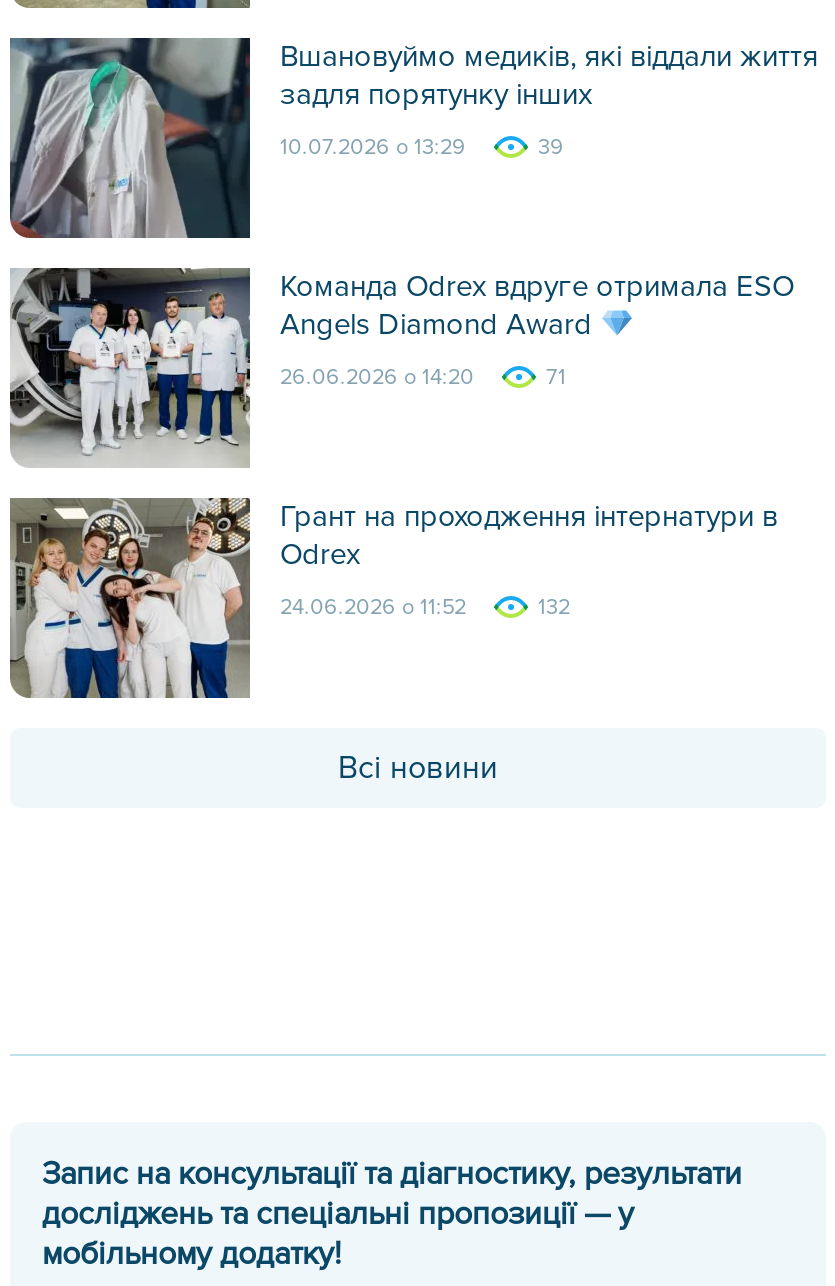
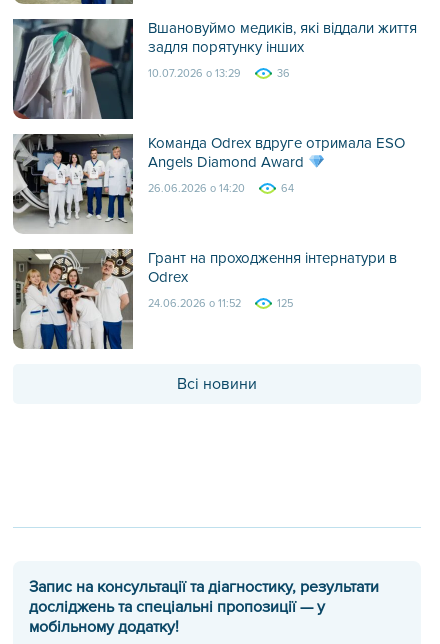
[538,135,564,161] 39 -> [277,67,290,80] 36
[546,365,566,391] 71 -> [281,182,294,195] 64
[538,595,570,621] 132 -> [277,297,293,310] 125

